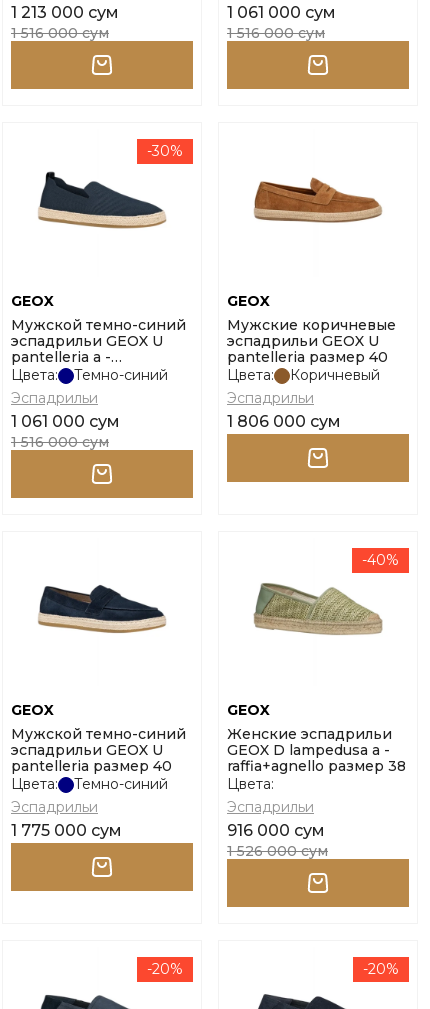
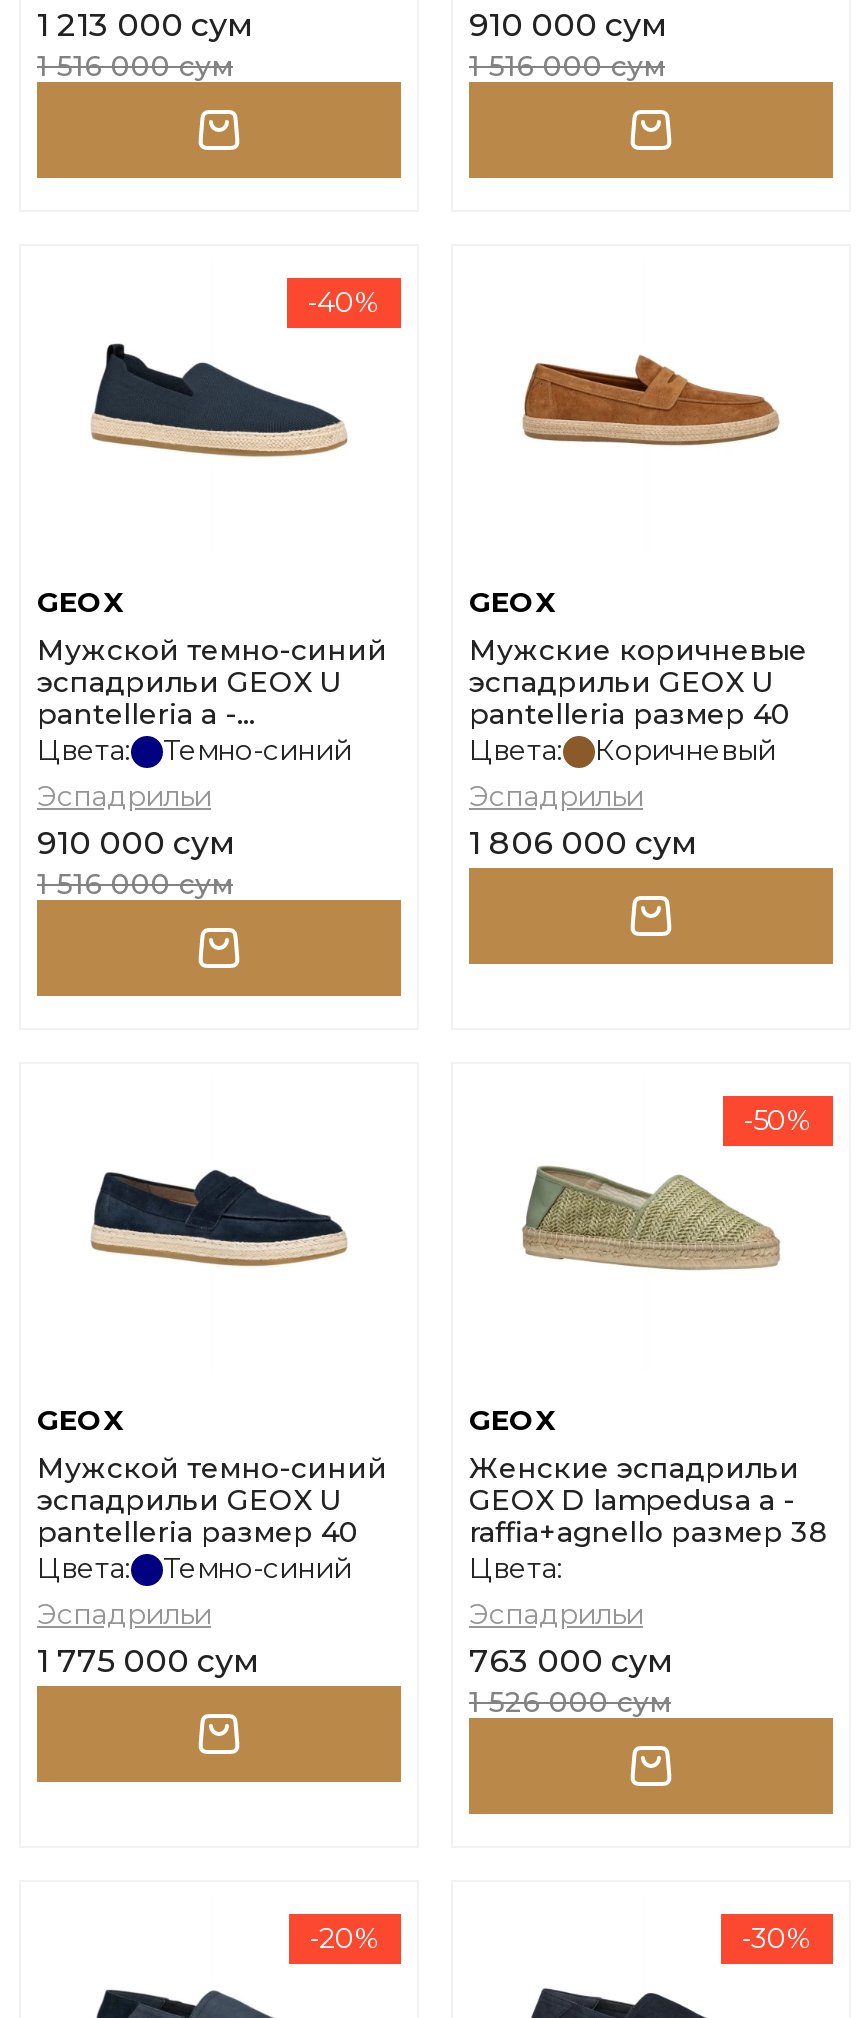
[227,3,336,22] 1 061 000 сум -> [469,6,667,44] 910 000 сум
[147,142,183,160] -30% -> [307,284,381,320] -40%
[11,412,120,431] 1 061 000 сум -> [37,824,235,862] 910 000 сум
[362,551,399,569] -40% -> [743,1102,813,1138] -50%
[227,821,325,840] 916 000 сум -> [469,1642,673,1680] 763 000 сум
[363,960,399,978] -20% -> [741,1920,813,1956] -30%

